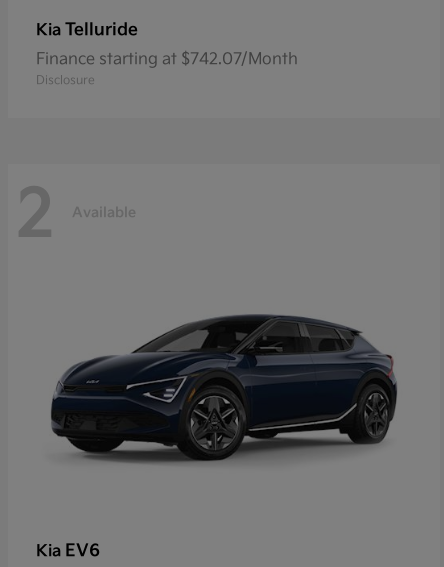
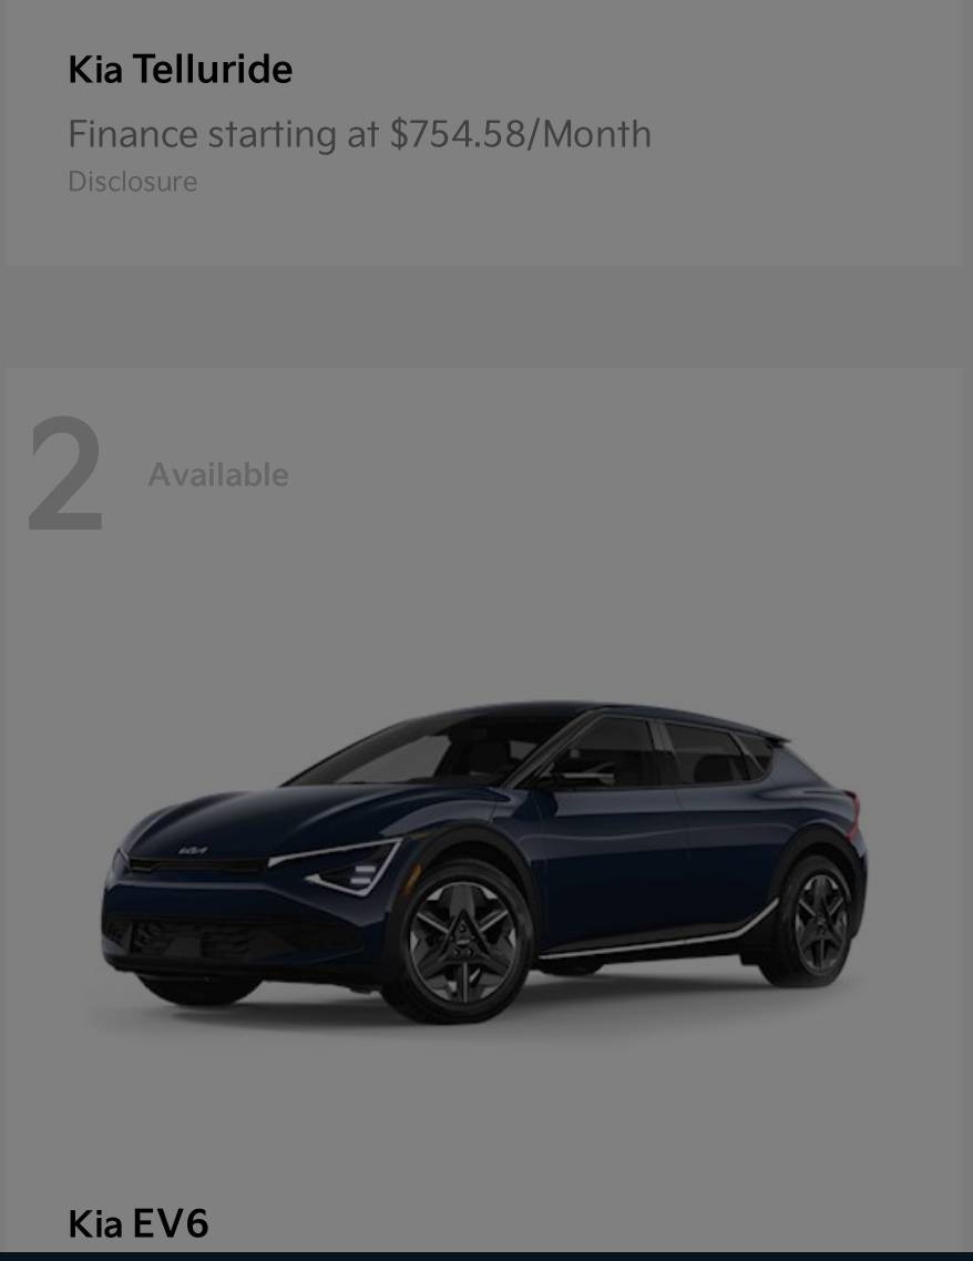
[36,50,298,69] Finance starting at $742.07/Month -> [68,116,653,158] Finance starting at $754.58/Month

